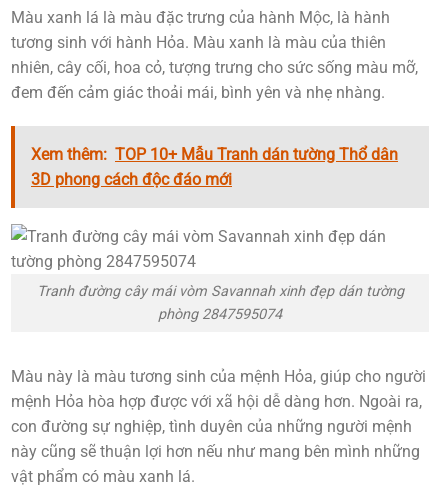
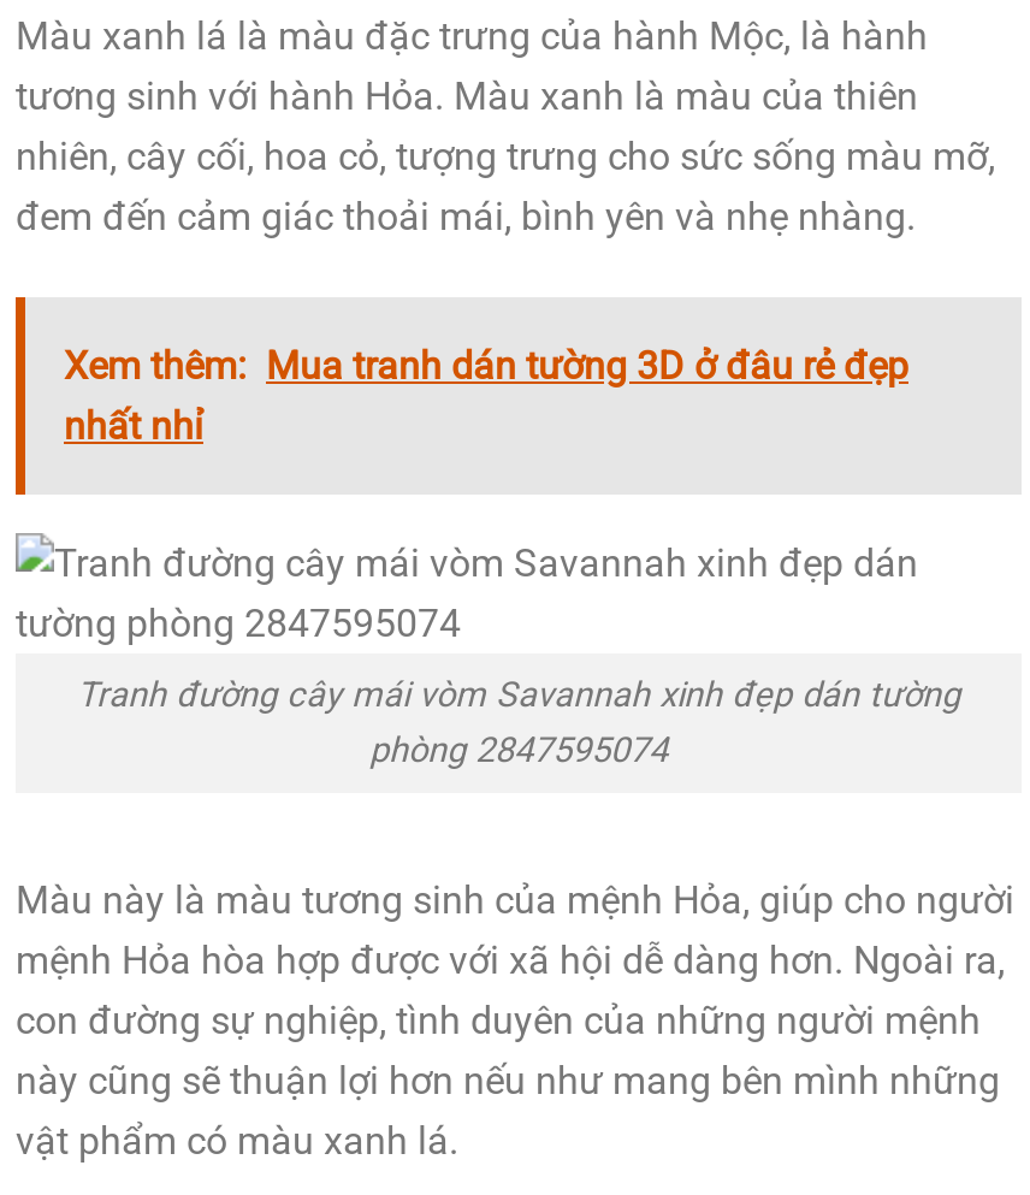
[31,145,398,189] Xem thêm: TOP 10+ Mẫu Tranh dán tường Thổ dân | 3D phong cách độc đáo mới -> [64,343,908,449] Xem thêm: Mua tranh dán tường 3D ở đâu rẻ đẹp | nhất nhỉ

